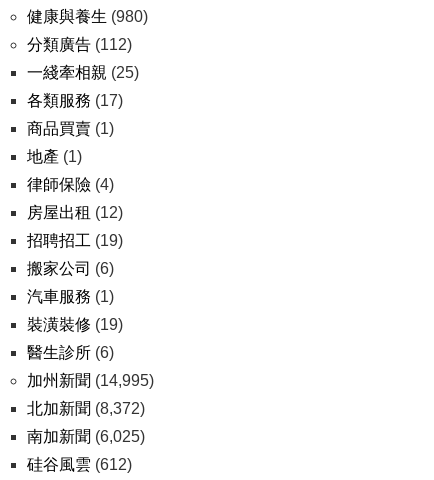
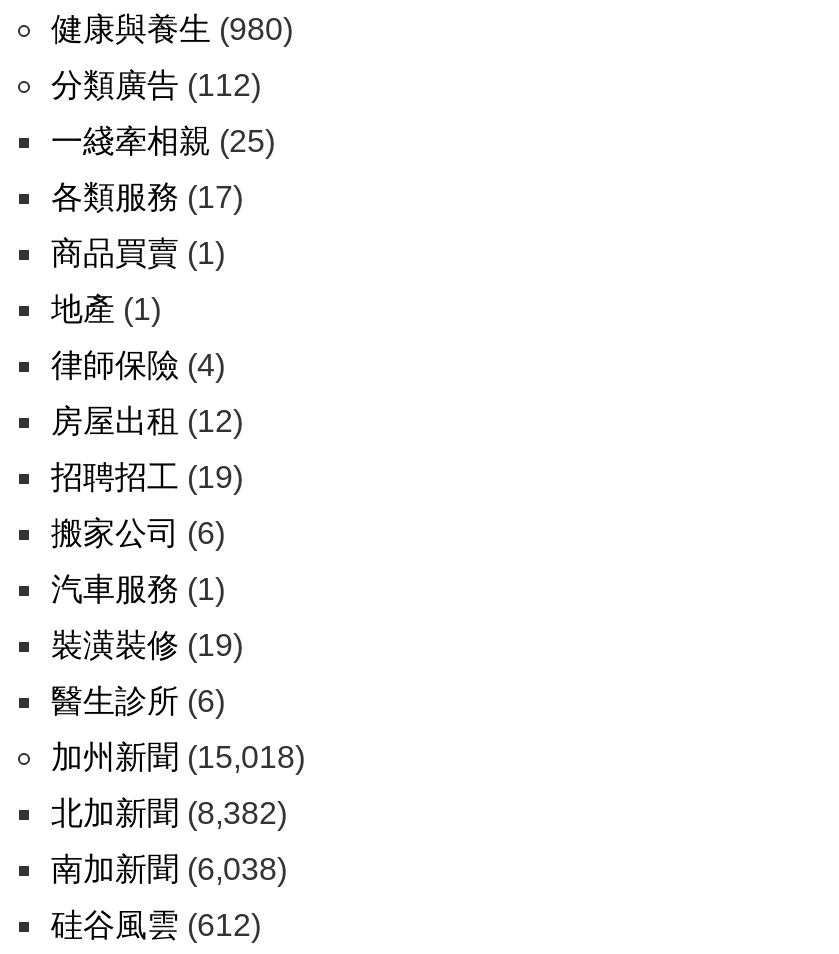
[27,372,154,389] 加州新聞(14,995) -> [51,740,305,774] 加州新聞(15,018)
[27,400,145,417] 北加新聞(8,372) -> [51,796,287,830] 北加新聞(8,382)
[27,428,145,445] 南加新聞(6,025) -> [51,852,287,886] 南加新聞(6,038)

